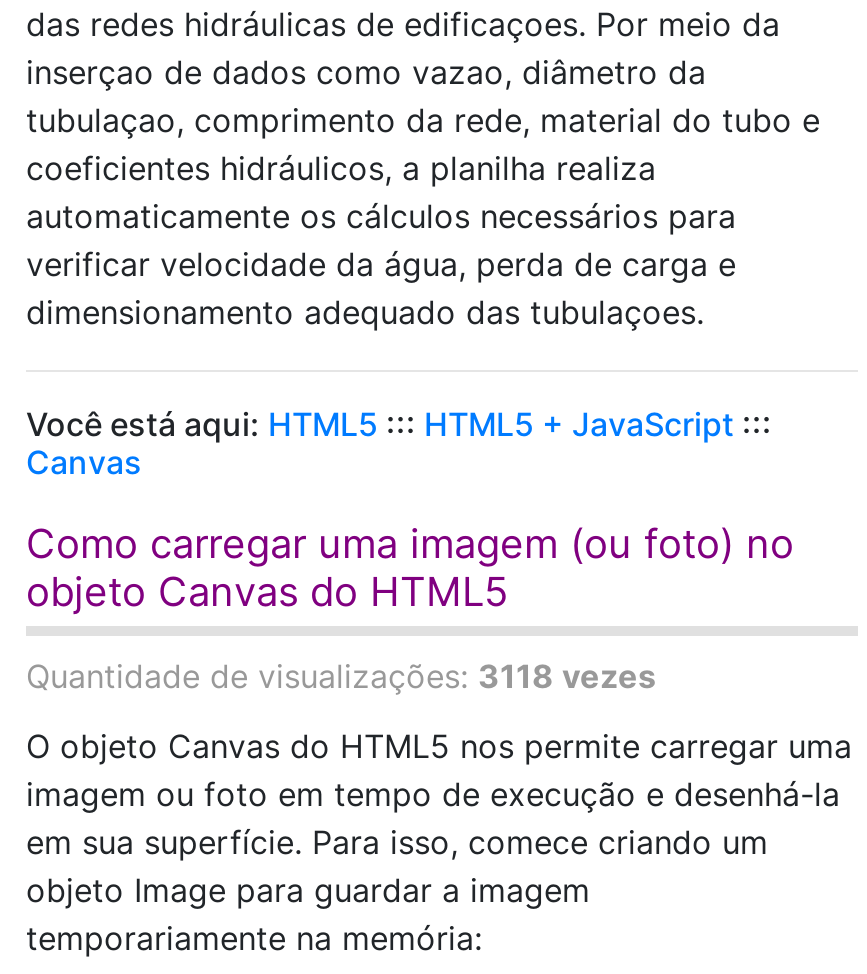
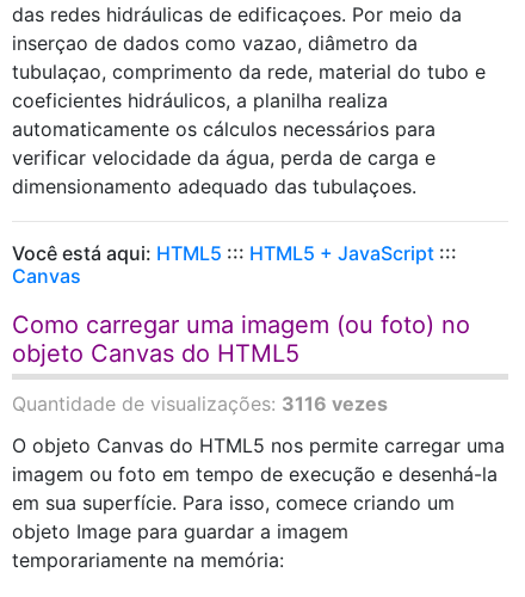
[26,656,656,696] Quantidade de visualizações: 3118 vezes -> [12,392,388,416] Quantidade de visualizações: 3116 vezes

